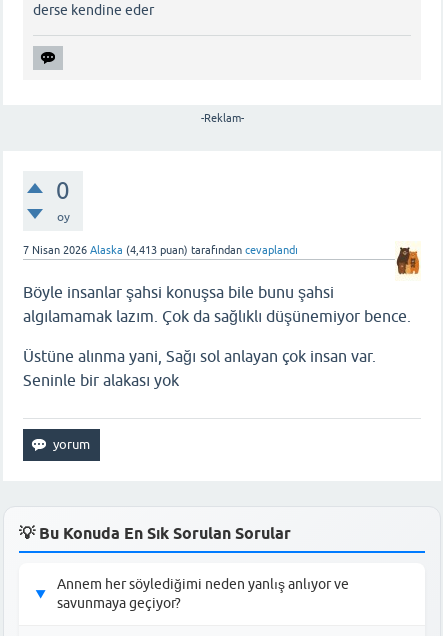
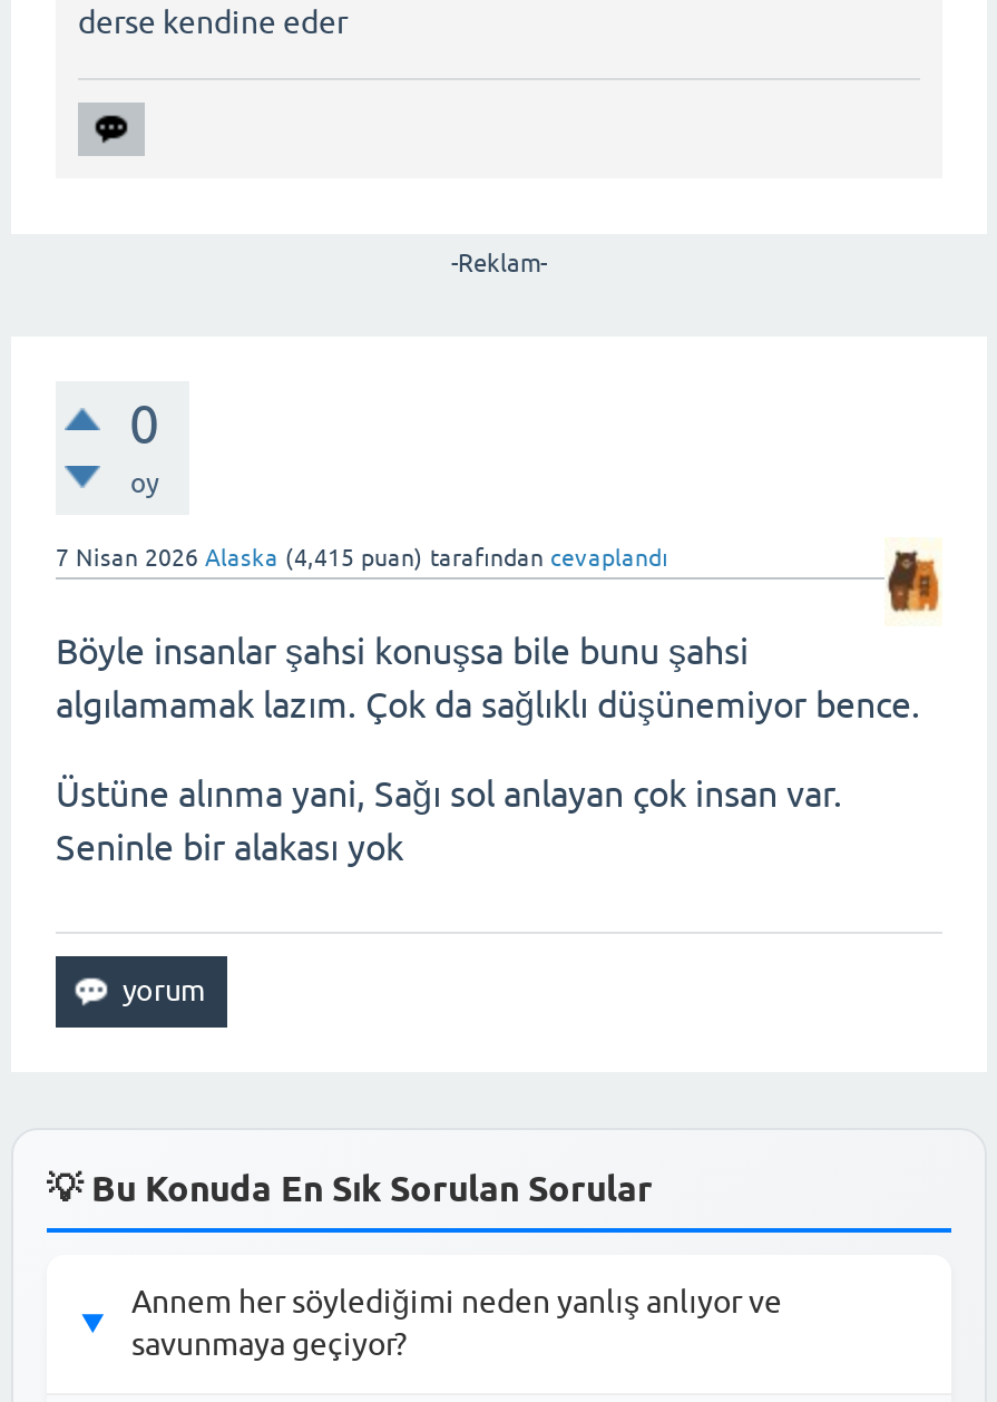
[23,244,298,256] 7 Nisan 2026 Alaska (4,413 puan) tarafından cevaplandı -> [56,545,668,571] 7 Nisan 2026 Alaska (4,415 puan) tarafından cevaplandı

